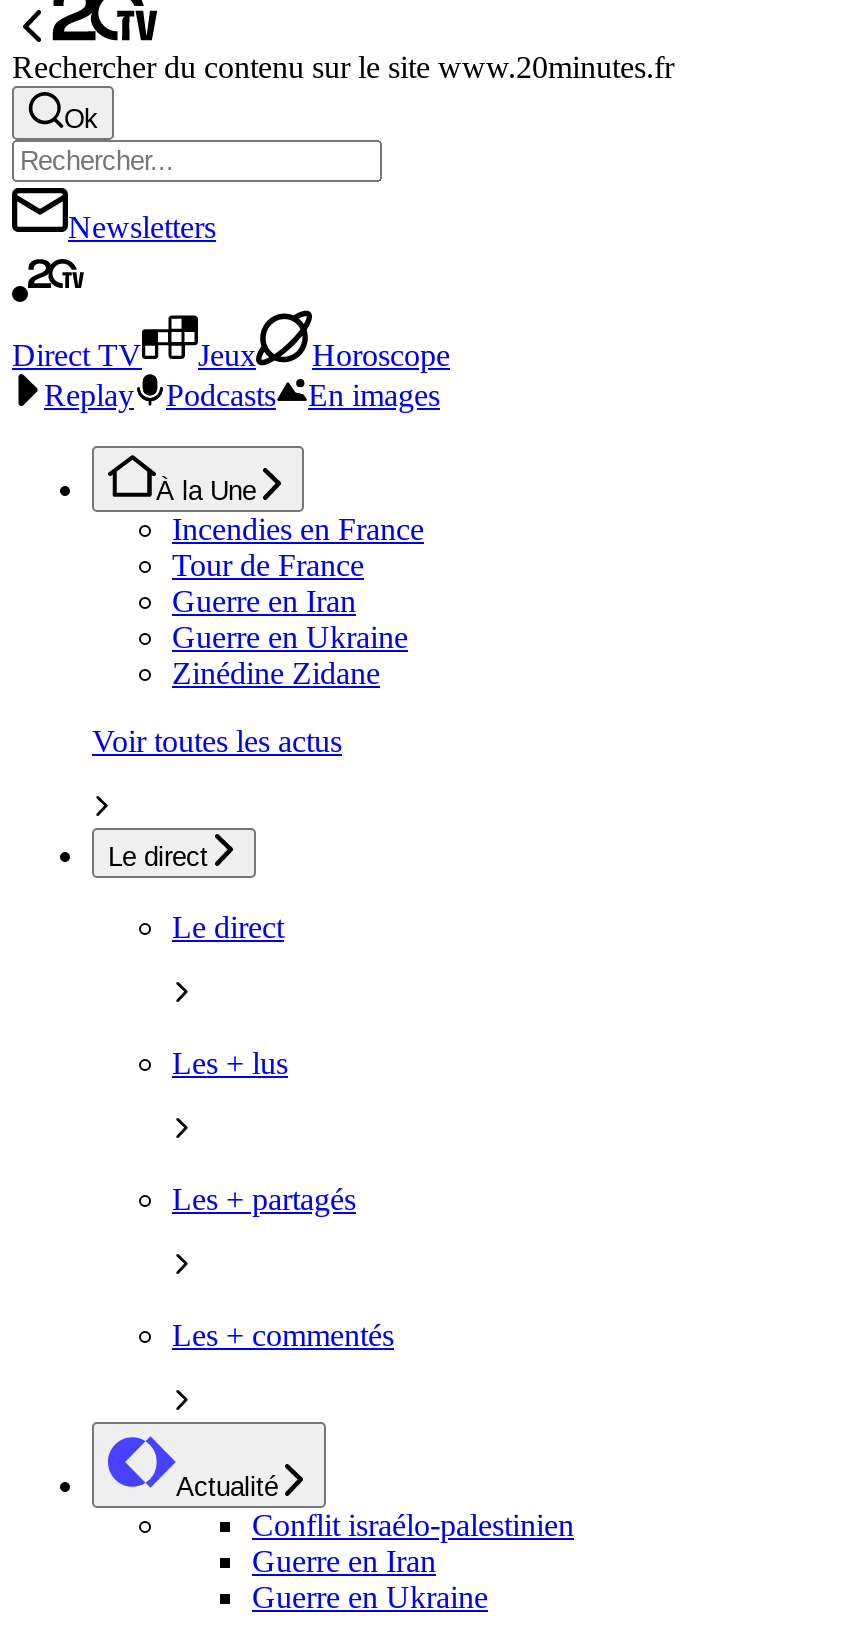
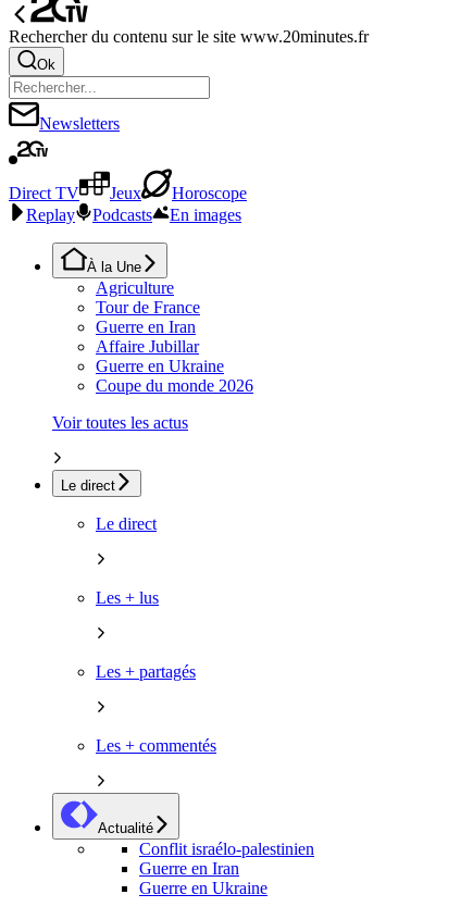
[172,512,424,546] Incendies en France -> [96,278,174,297] Agriculture
none -> [96,337,199,356] Affaire Jubillar
[172,656,380,690] Zinédine Zidane -> [96,376,253,395] Coupe du monde 2026

